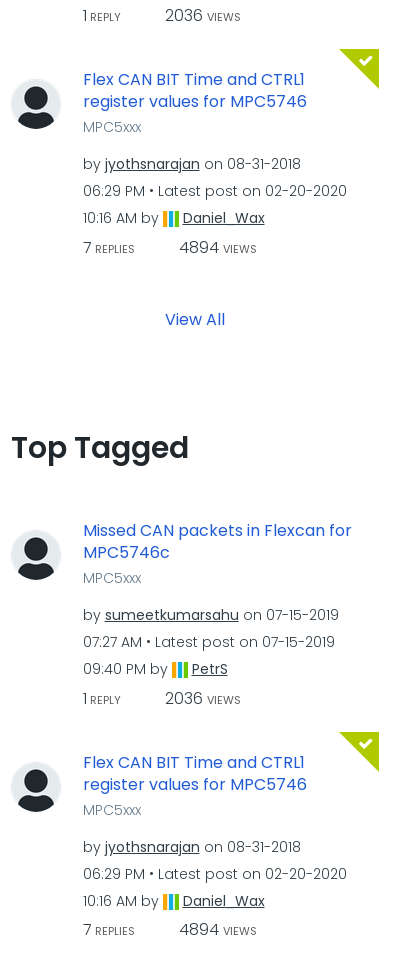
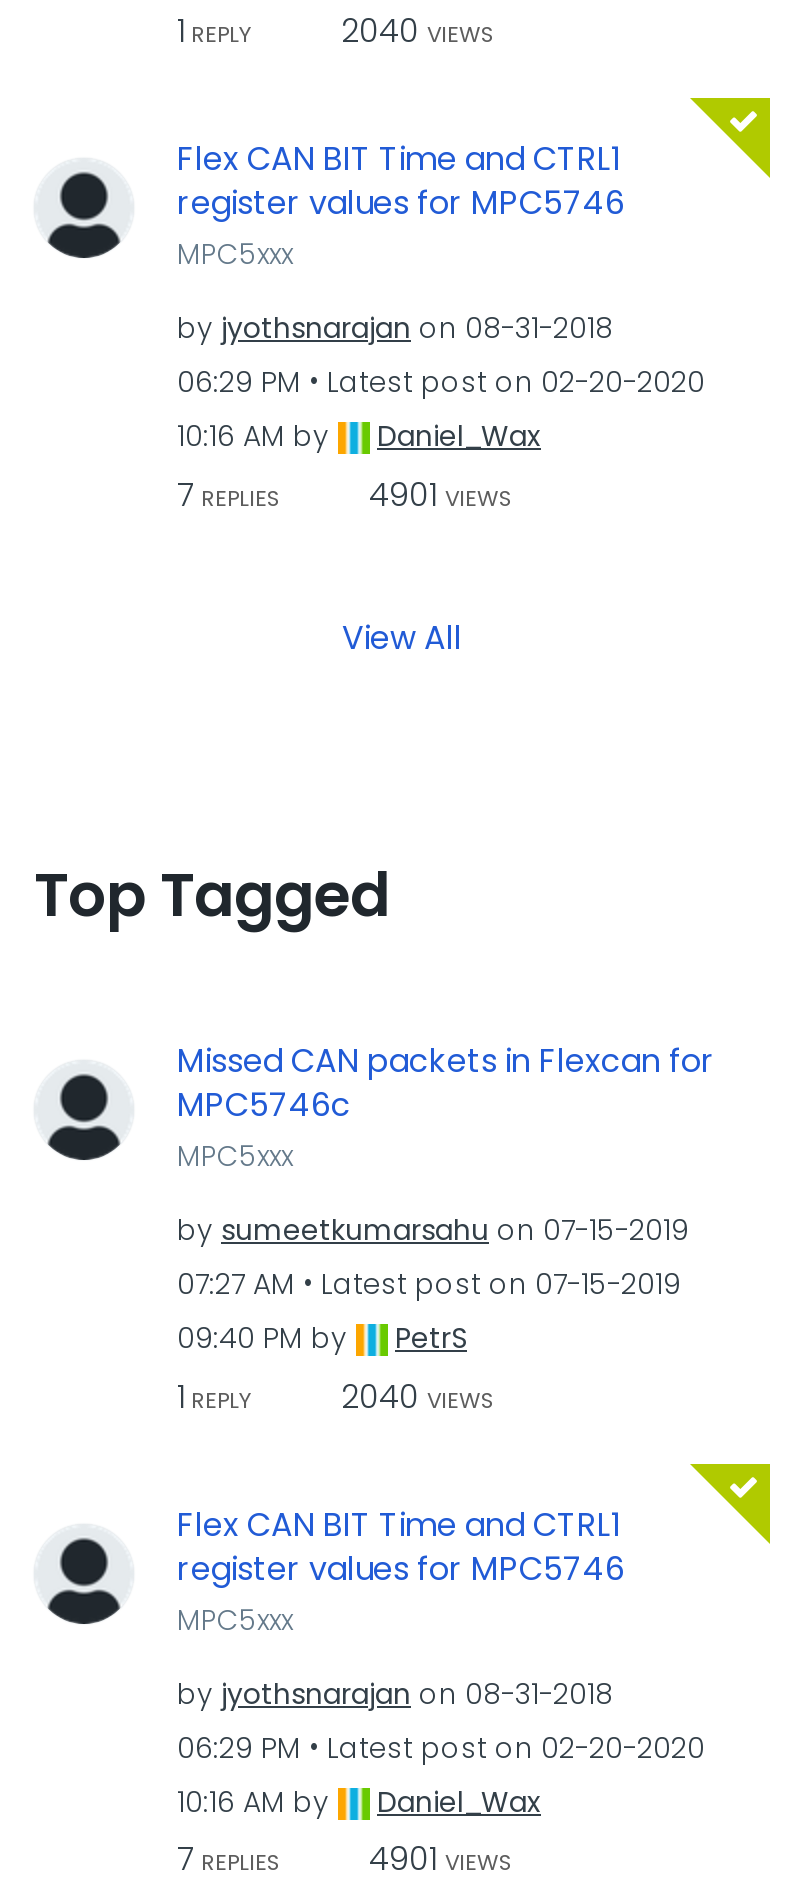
[82,4,240,27] 1 REPLY 2036 VIEWS -> [177,8,495,54] 1 REPLY 2040 VIEWS
[82,235,256,258] 7 REPLIES 4894 VIEWS -> [177,471,513,517] 7 REPLIES 4901 VIEWS
[82,686,240,709] 1 REPLY 2036 VIEWS -> [177,1373,495,1419] 1 REPLY 2040 VIEWS
[82,918,256,941] 7 REPLIES 4894 VIEWS -> [177,1836,513,1882] 7 REPLIES 4901 VIEWS

